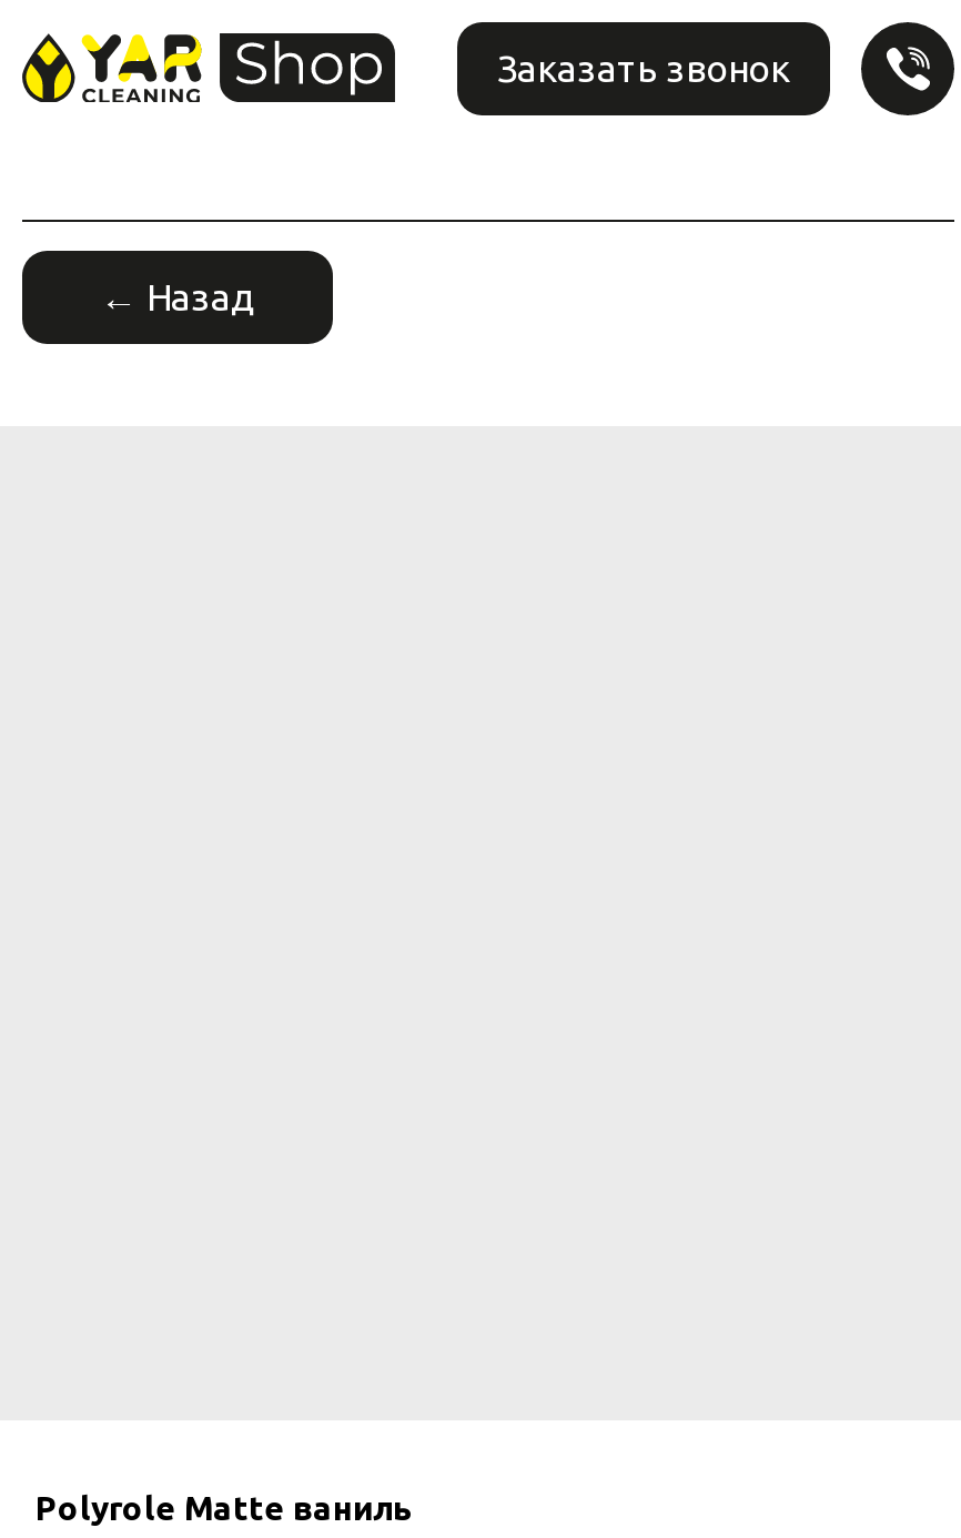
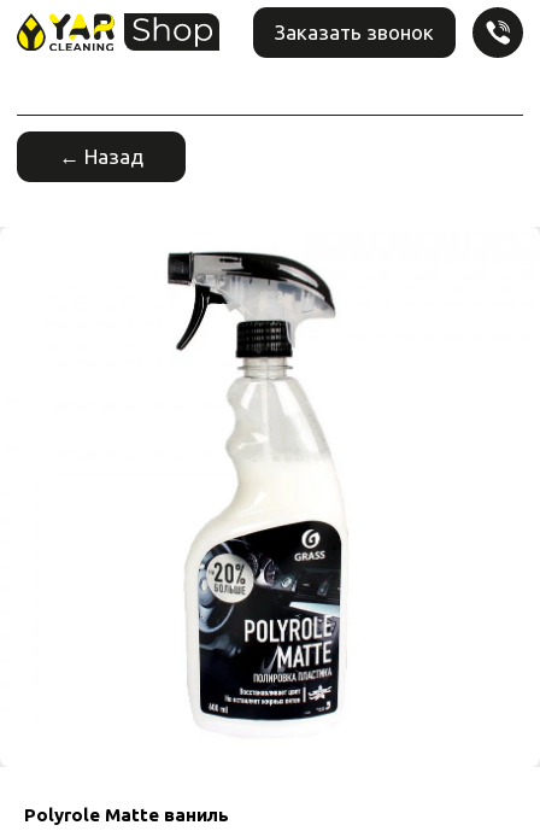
none -> [168,251,342,722] [image]

